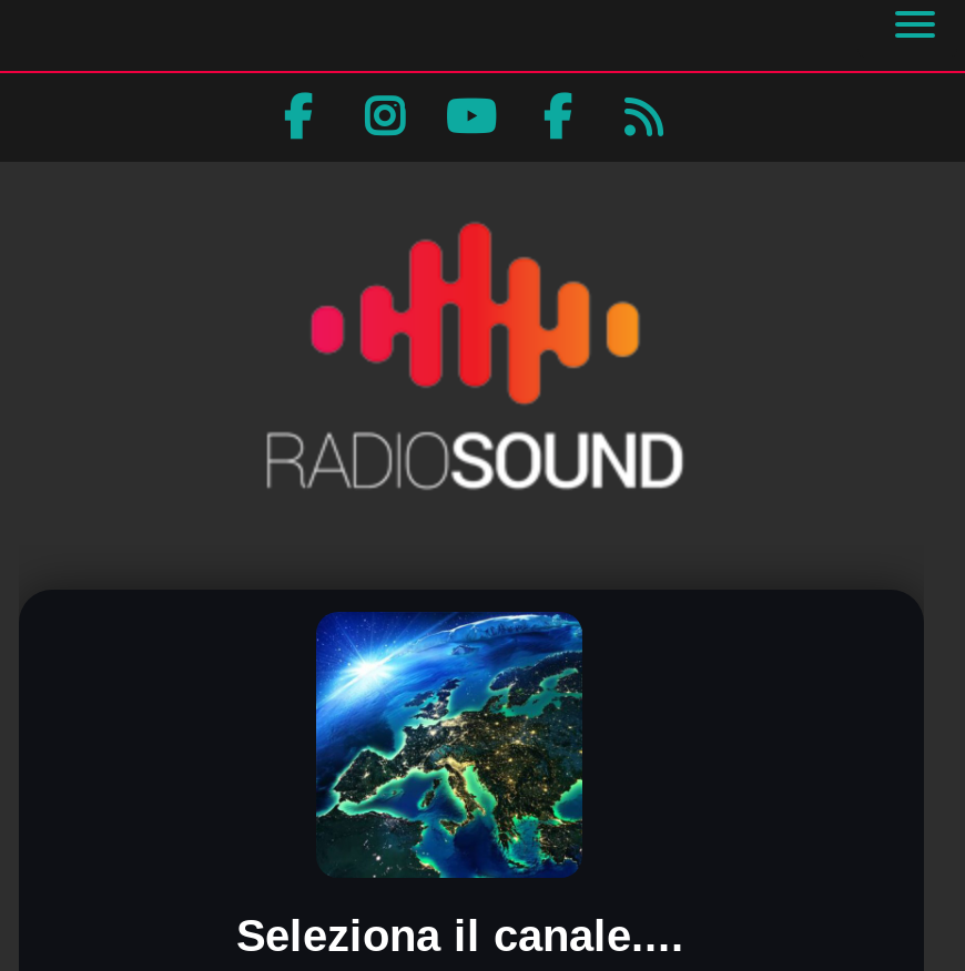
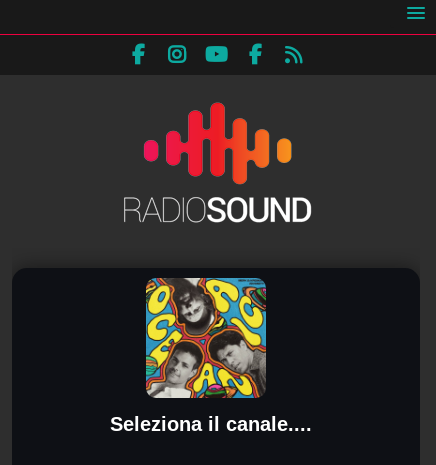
[314,612,585,880] [image] -> [145,277,267,399] [image]

